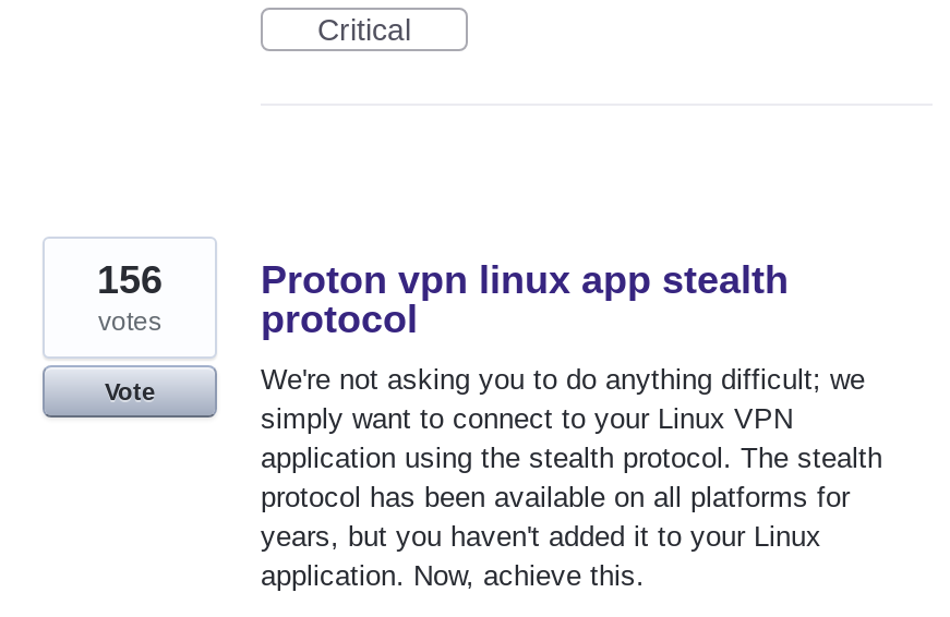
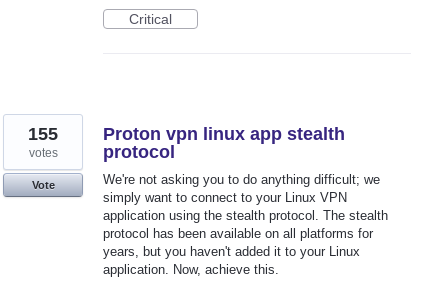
[97,259,163,302] 156 -> [28,124,58,144] 155

